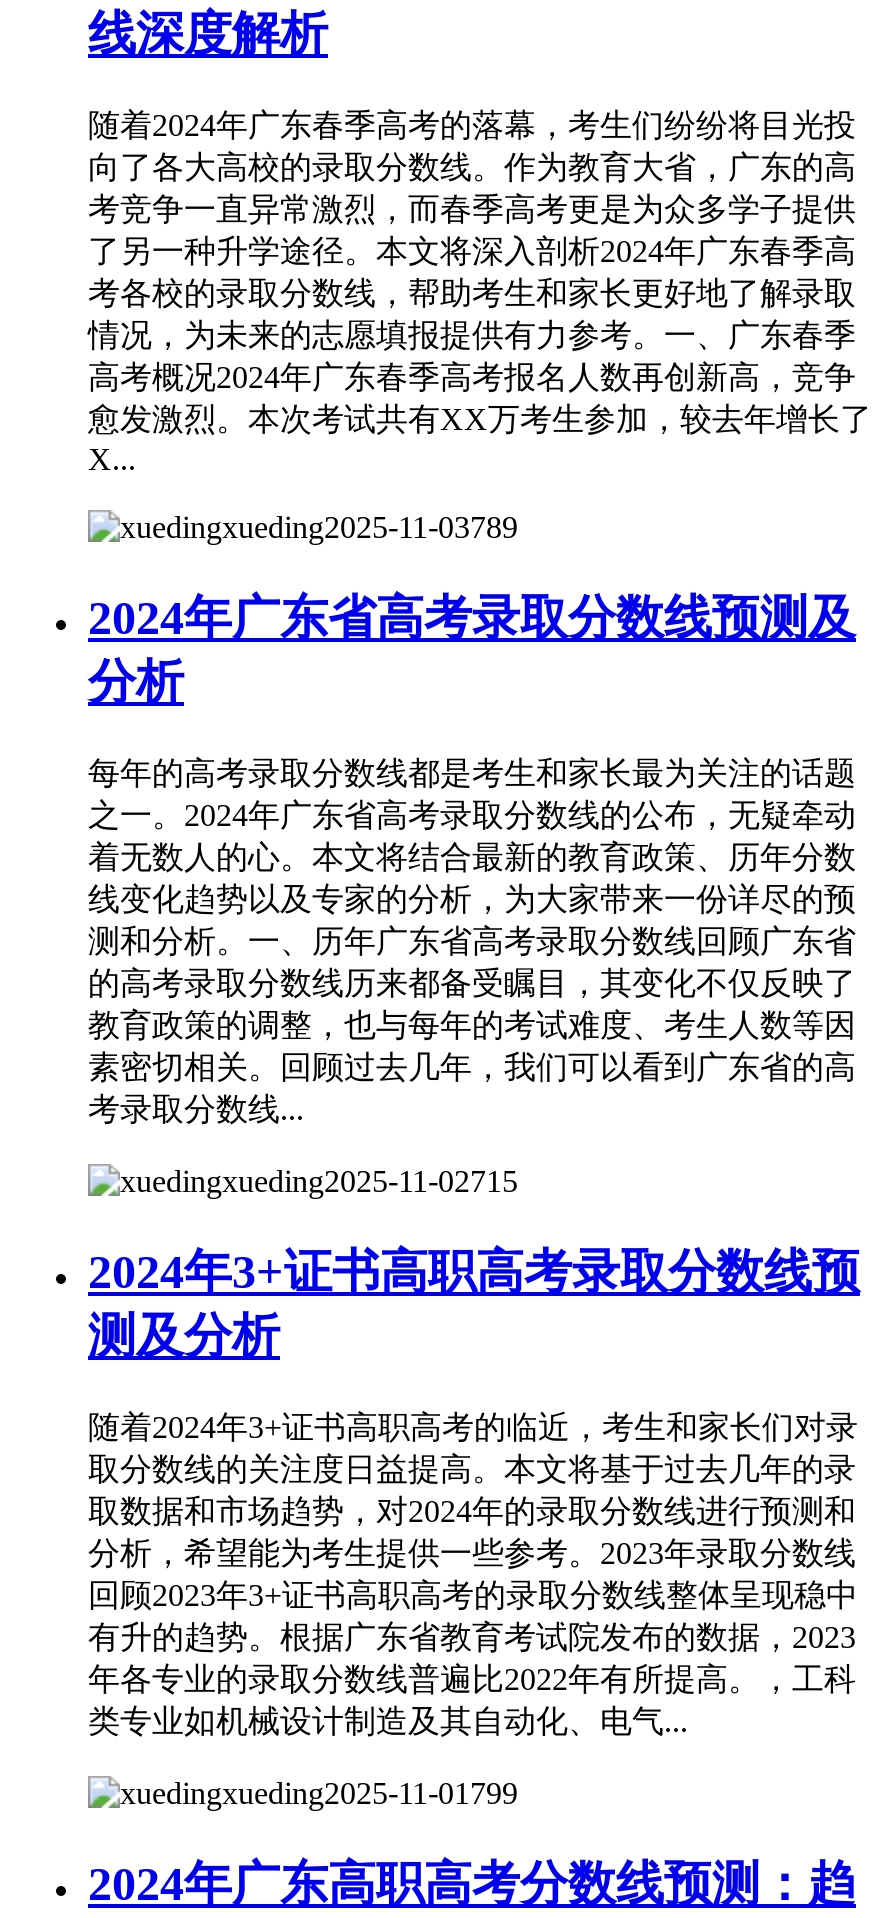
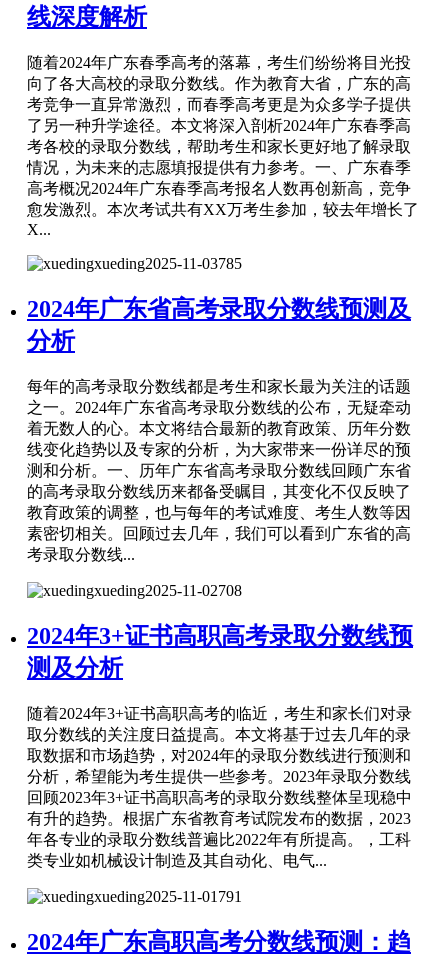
[222,510,518,544] xueding2025-11-03789 -> [94,255,242,272] xueding2025-11-03785
[222,1164,518,1198] xueding2025-11-02715 -> [94,582,242,599] xueding2025-11-02708
[222,1775,518,1809] xueding2025-11-01 799 -> [94,888,242,905] xueding2025-11-01 791

